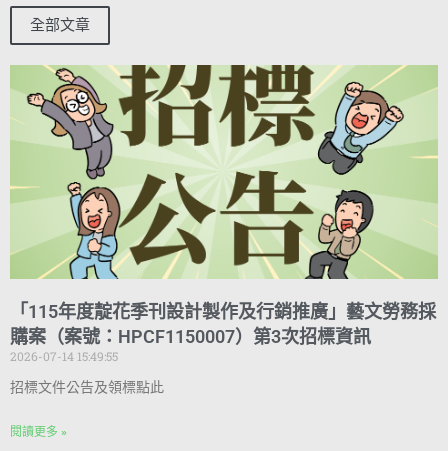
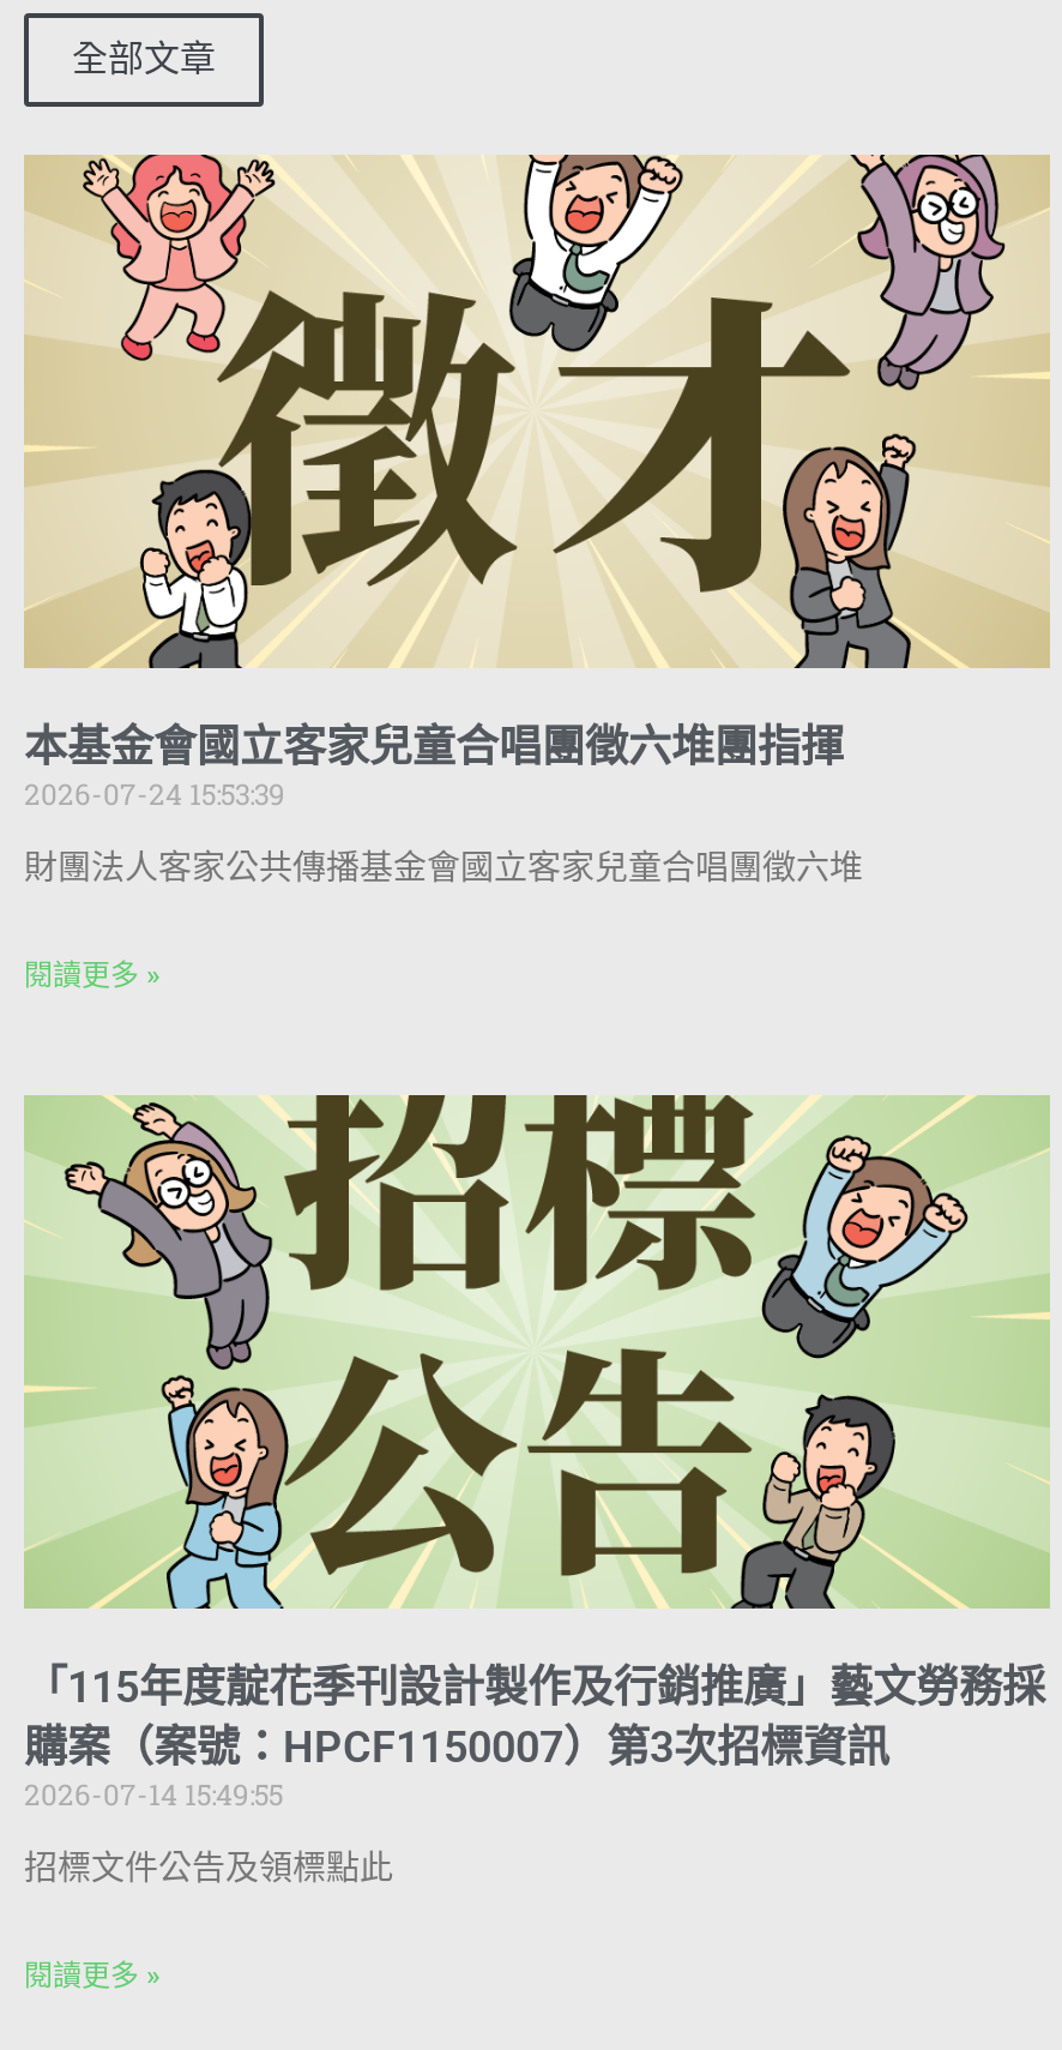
none -> [24,152,1045,991] [image] | 本基金會國立客家兒童合唱團徵六堆團指揮 | 2026-07-24 15:53:39 | 財團法人客家公共傳播基金會國立客家兒童合唱團徵六堆 | 閱讀更多 »

